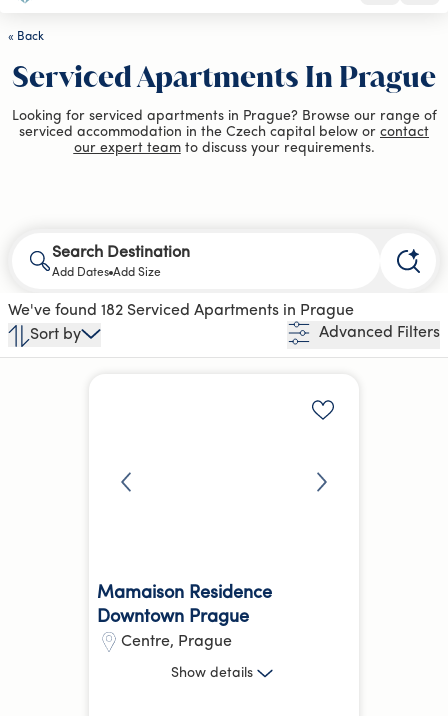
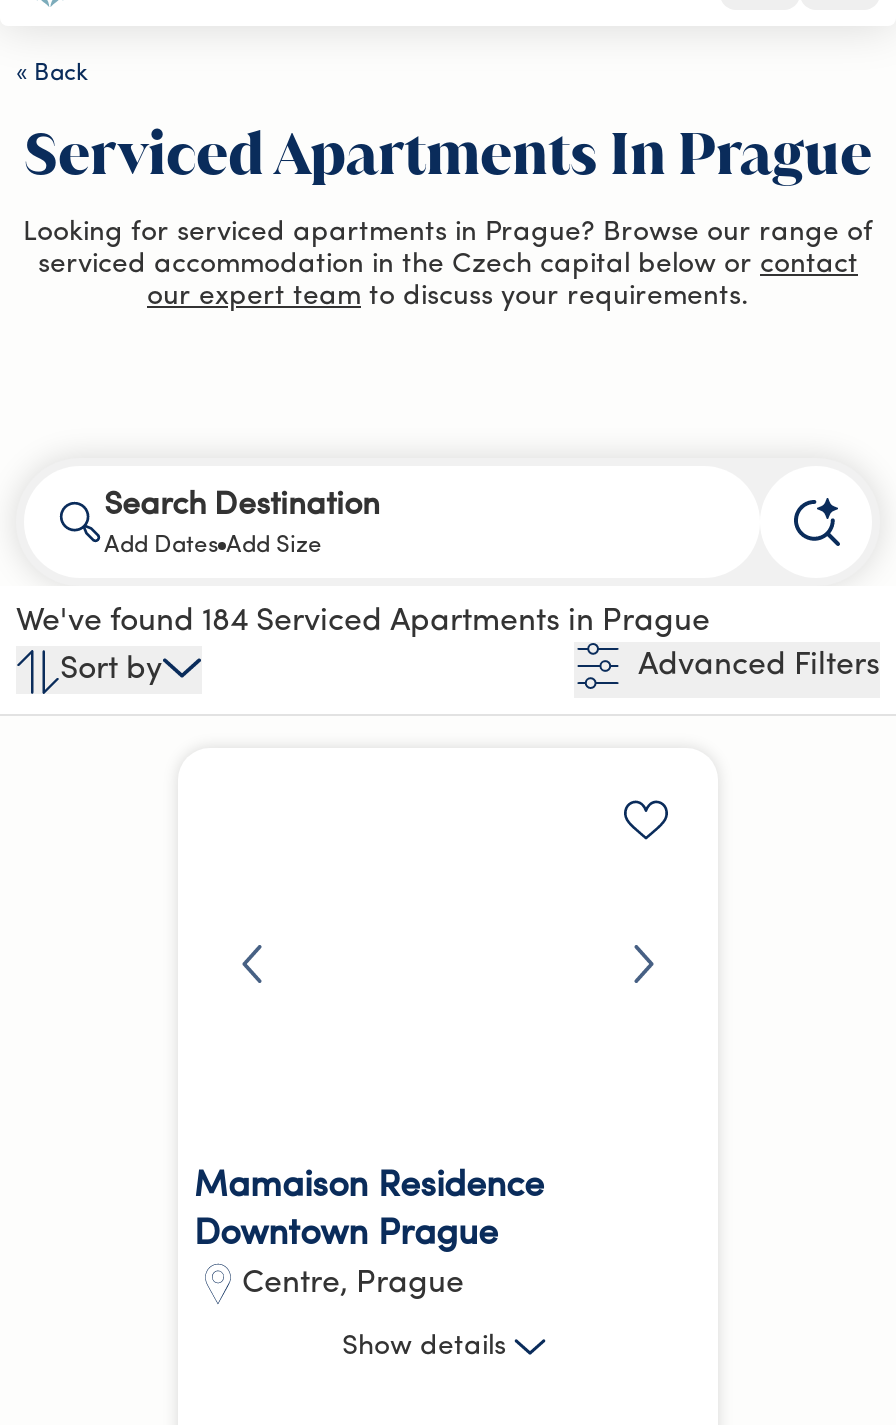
[8,303,354,319] We've found 182 Serviced Apartments in Prague -> [16,606,710,638] We've found 184 Serviced Apartments in Prague

